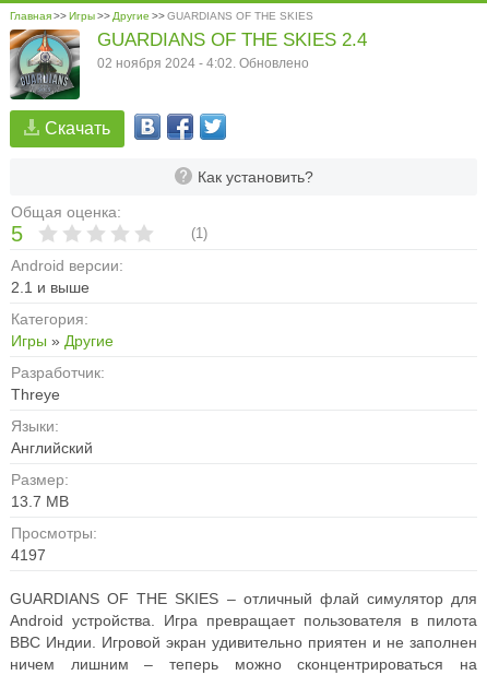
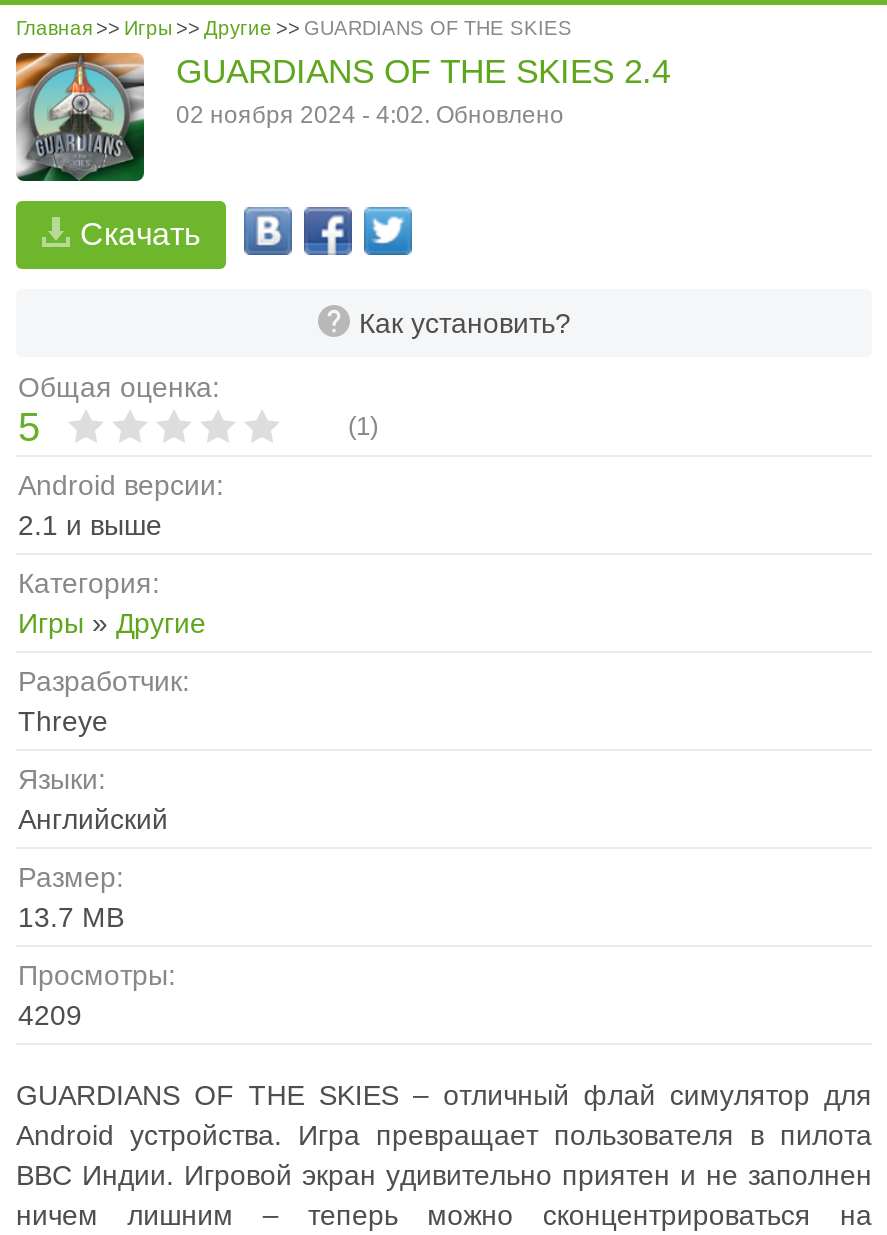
[11,546,46,564] 4197 -> [18,999,82,1031] 4209

